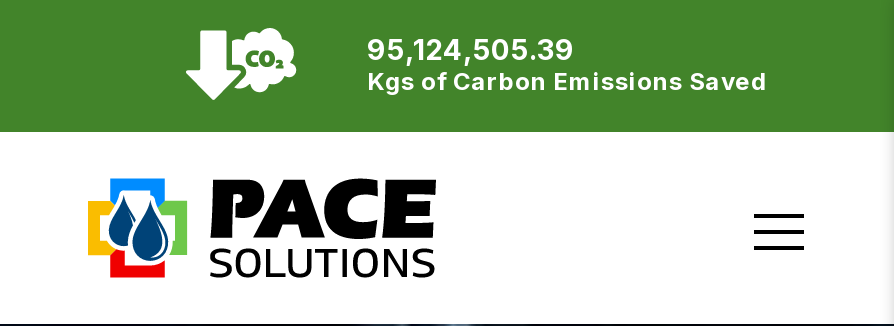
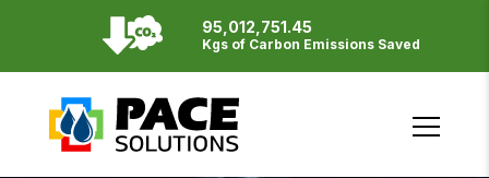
[367,32,575,66] 95,124,505.39 -> [201,17,312,36] 95,012,751.45

